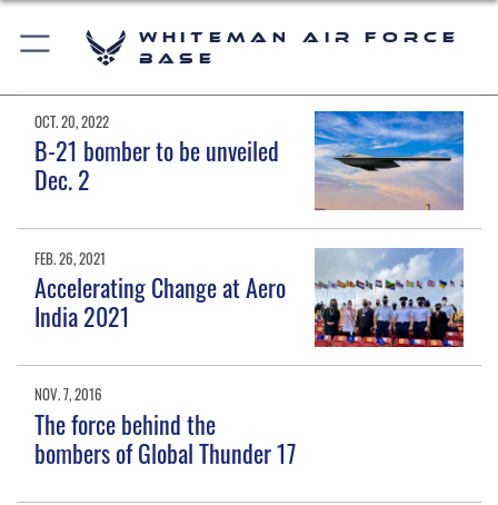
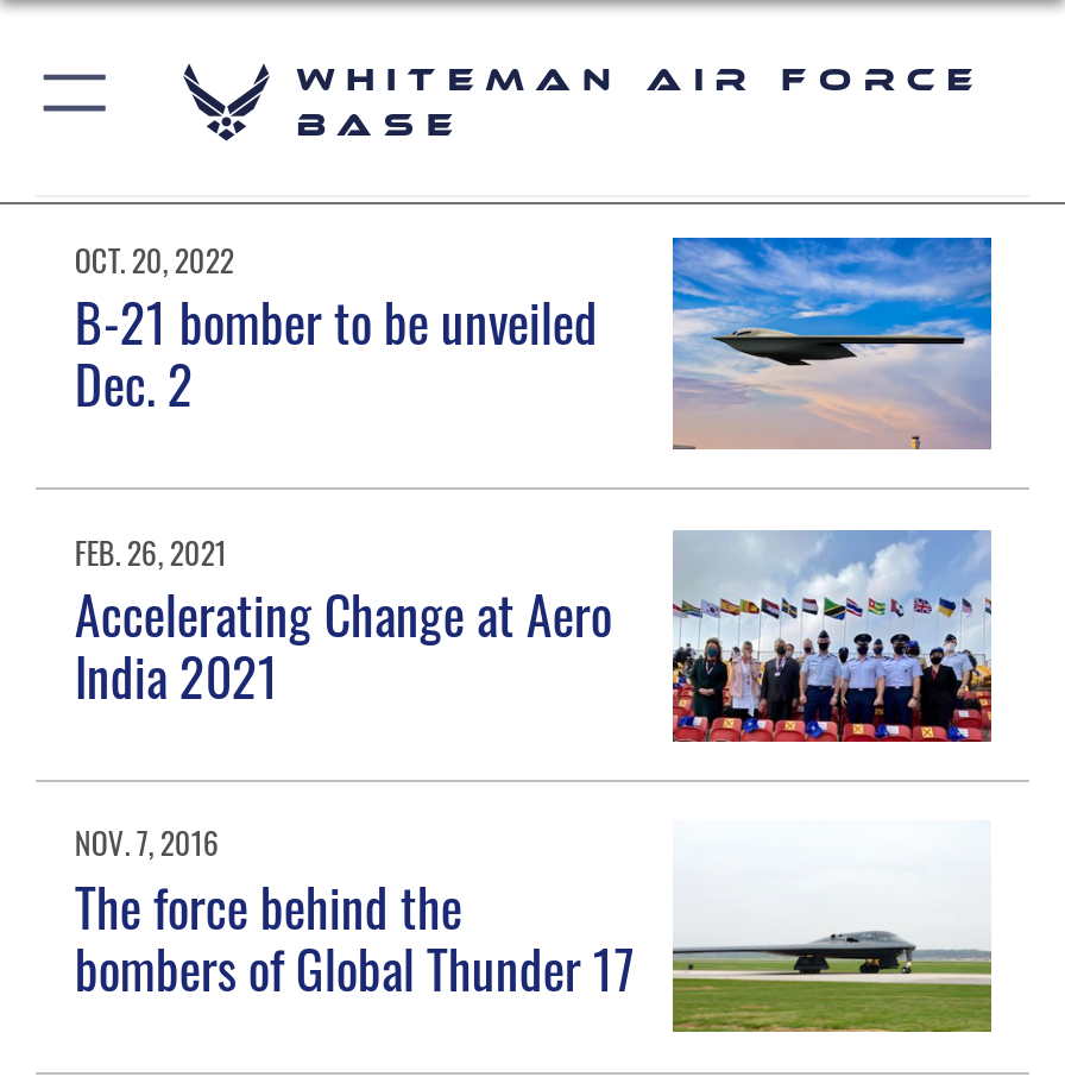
none -> [670,927,994,1034] [image]

